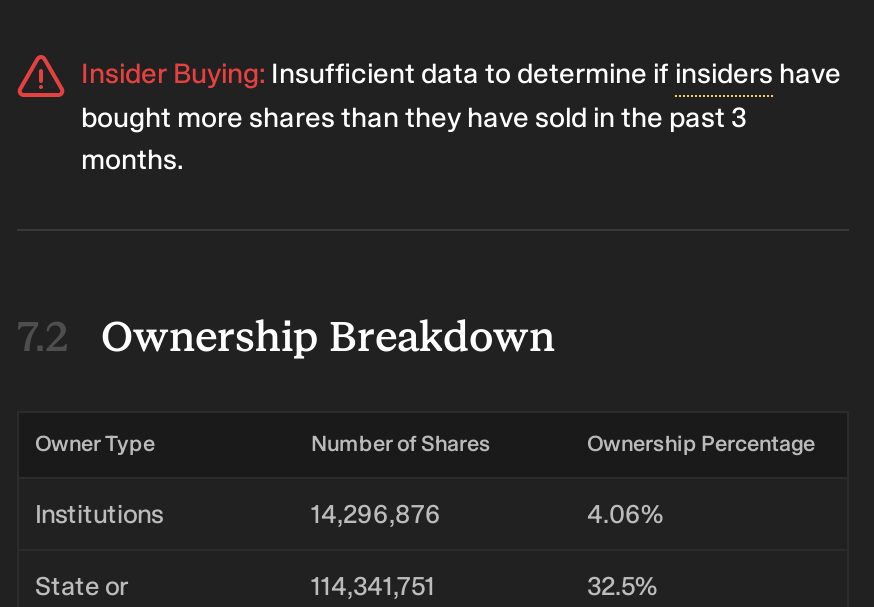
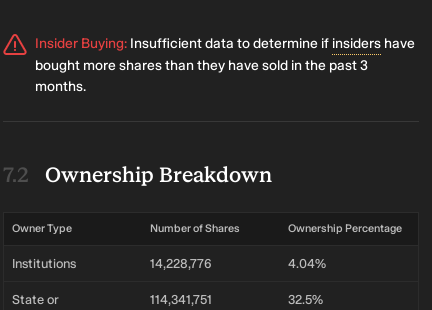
[311,499,441,529] 14,296,876 -> [150,256,212,271] 14,228,776
[587,499,663,529] 4.06% -> [288,256,326,271] 4.04%

